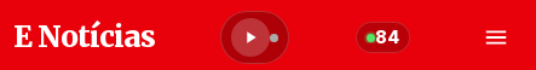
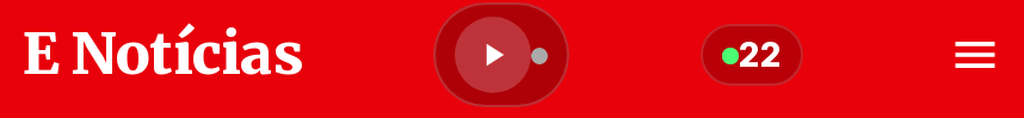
[375,27,399,47] 84 -> [739,33,782,74] 22

